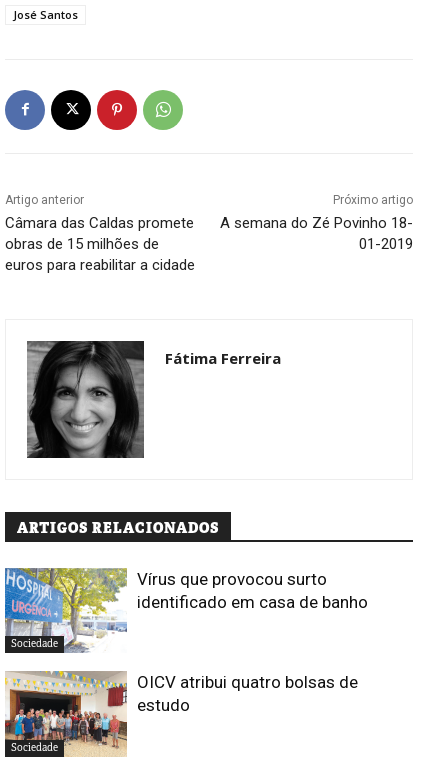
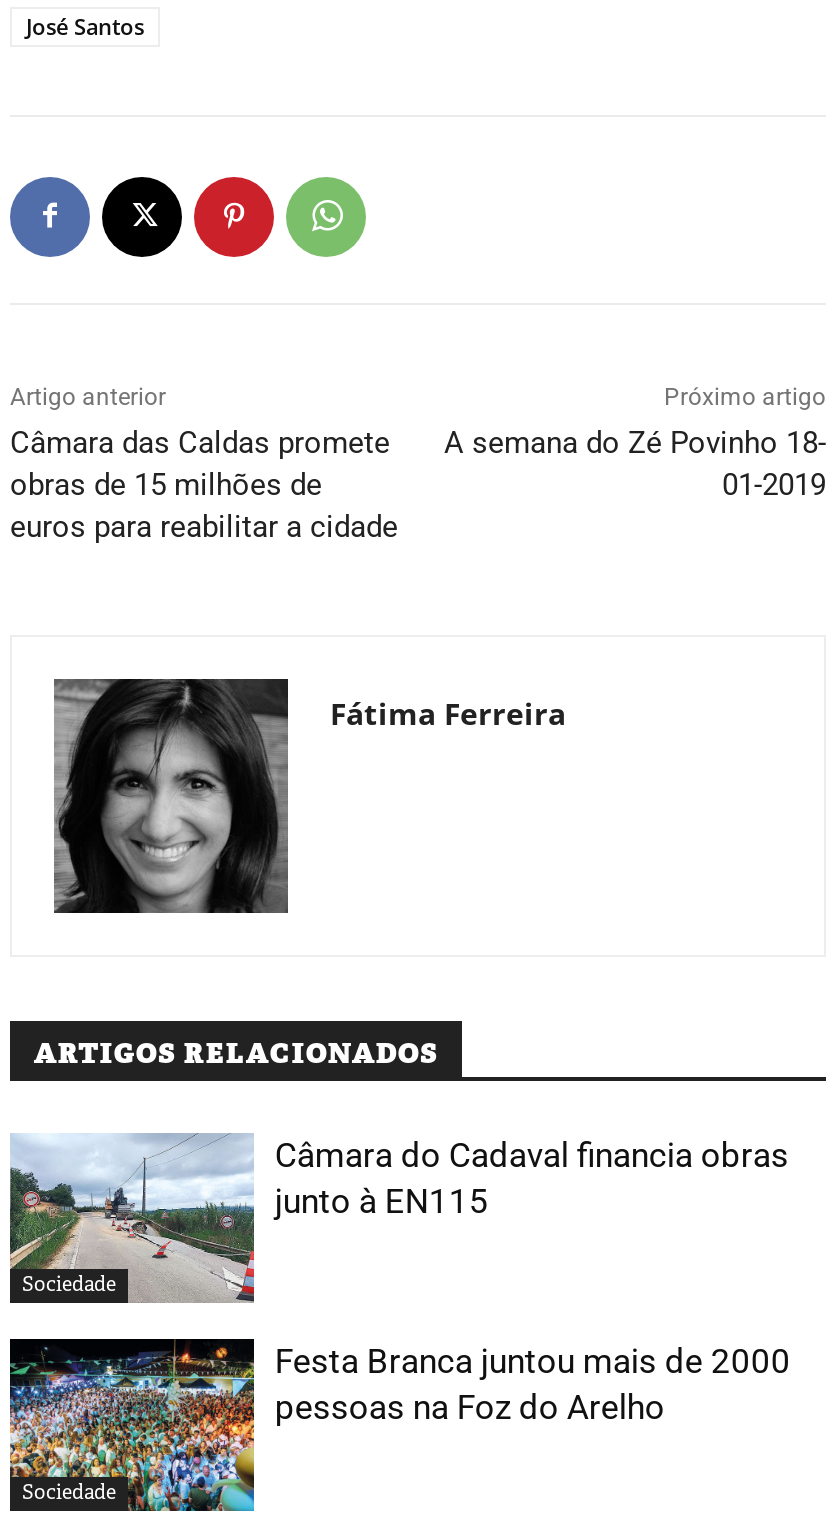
[4,567,368,652] [image] | Vírus que provocou surto | identificado em casa de banho -> [8,1133,789,1303] [image] | Câmara do Cadaval financia obras | junto à EN115
[4,670,358,757] [image] | OICV atribui quatro bolsas de | estudo -> [8,1337,791,1513] [image] | Festa Branca juntou mais de 2000 | pessoas na Foz do Arelho

